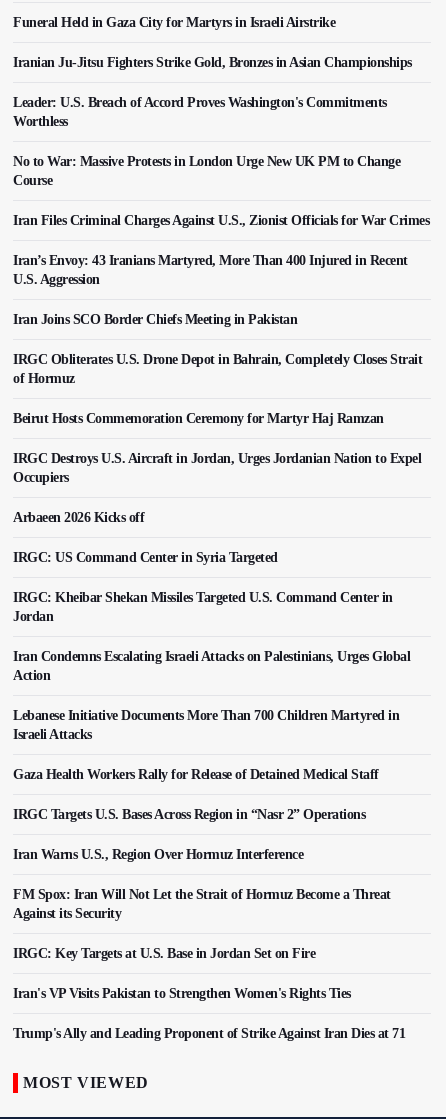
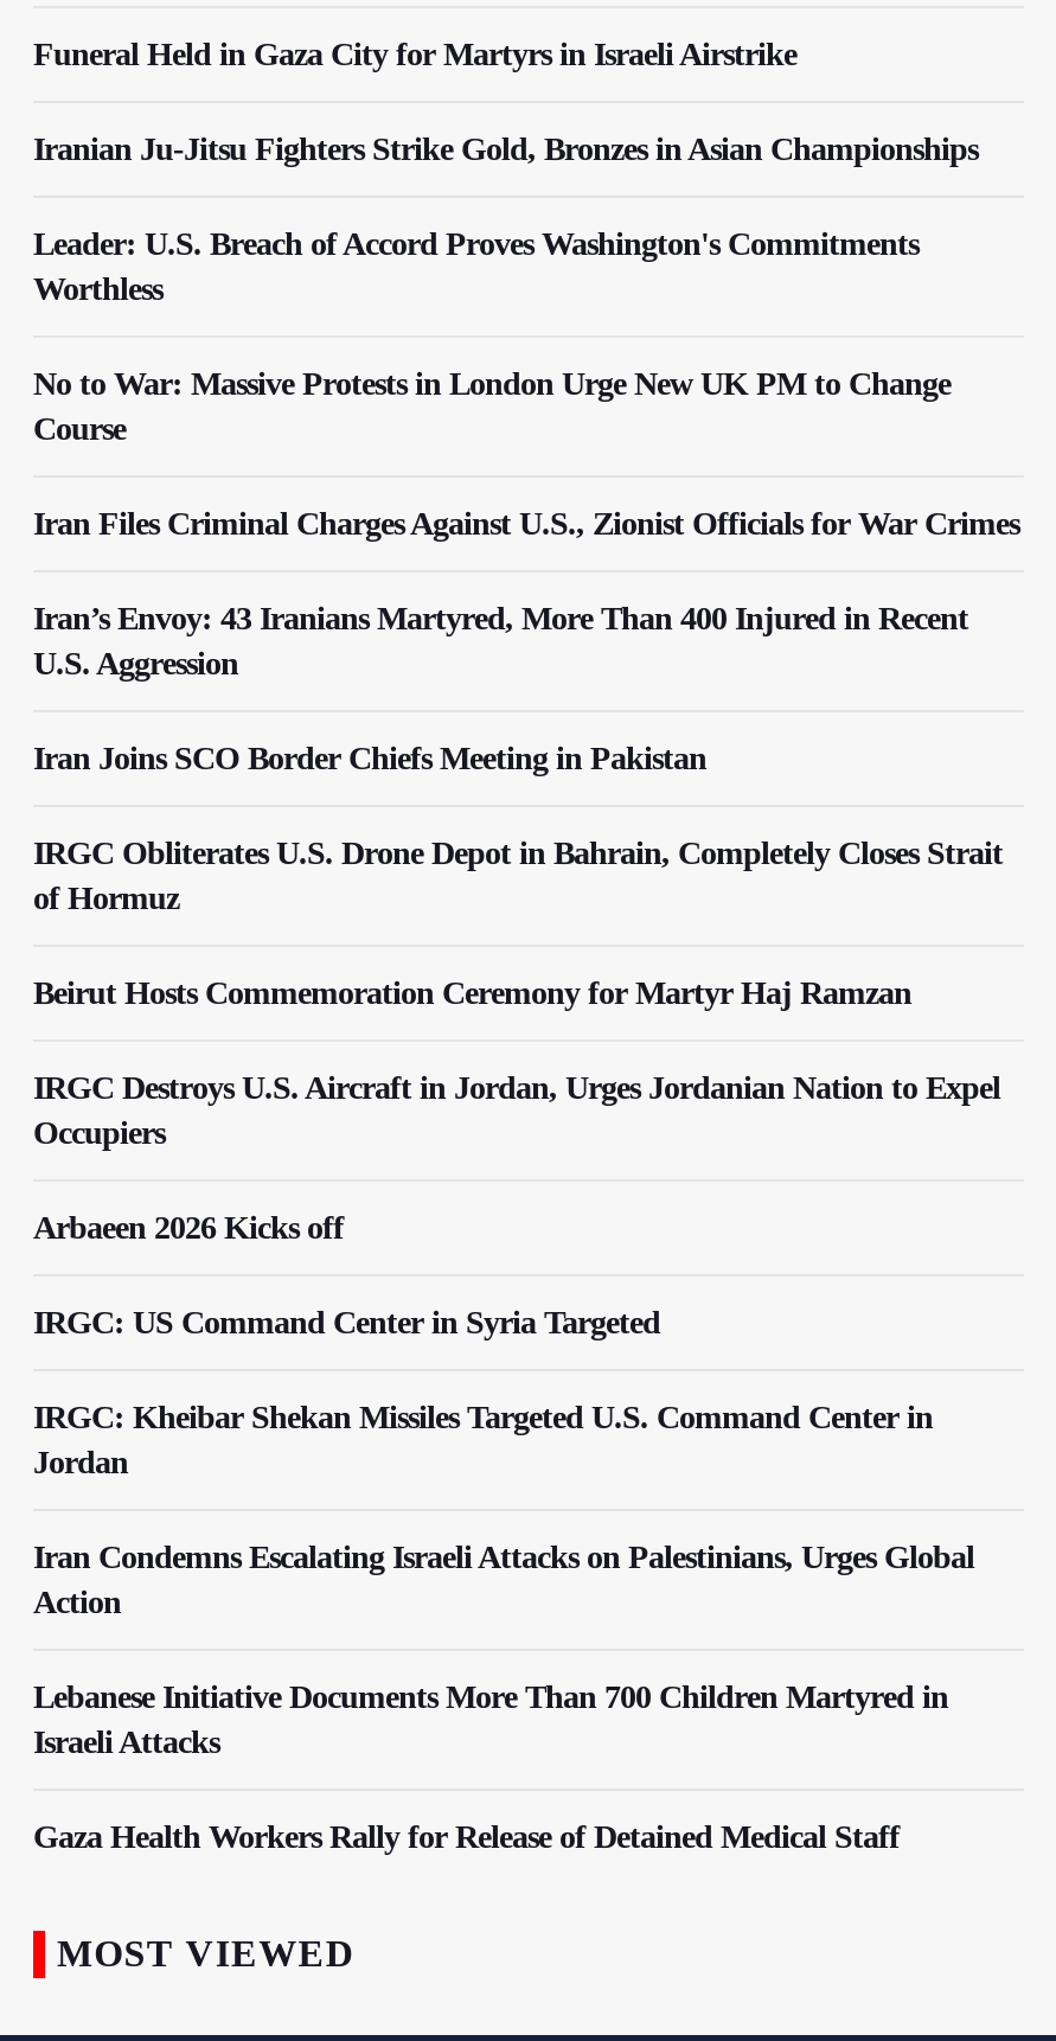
[13,807,405,1041] IRGC Targets U.S. Bases Across Region in “Nasr 2” Operations | Iran Warns U.S., Region Over Hormuz Interference | FM Spox: Iran Will Not Let the Strait of Hormuz Become a Threat | Against its Security | IRGC: Key Targets at U.S. Base in Jordan Set on Fire | Iran's VP Visits Pakistan to Strengthen Women's Rights Ties | Trump's Ally and Leading Proponent of Strike Against Iran Dies at 71 -> none

